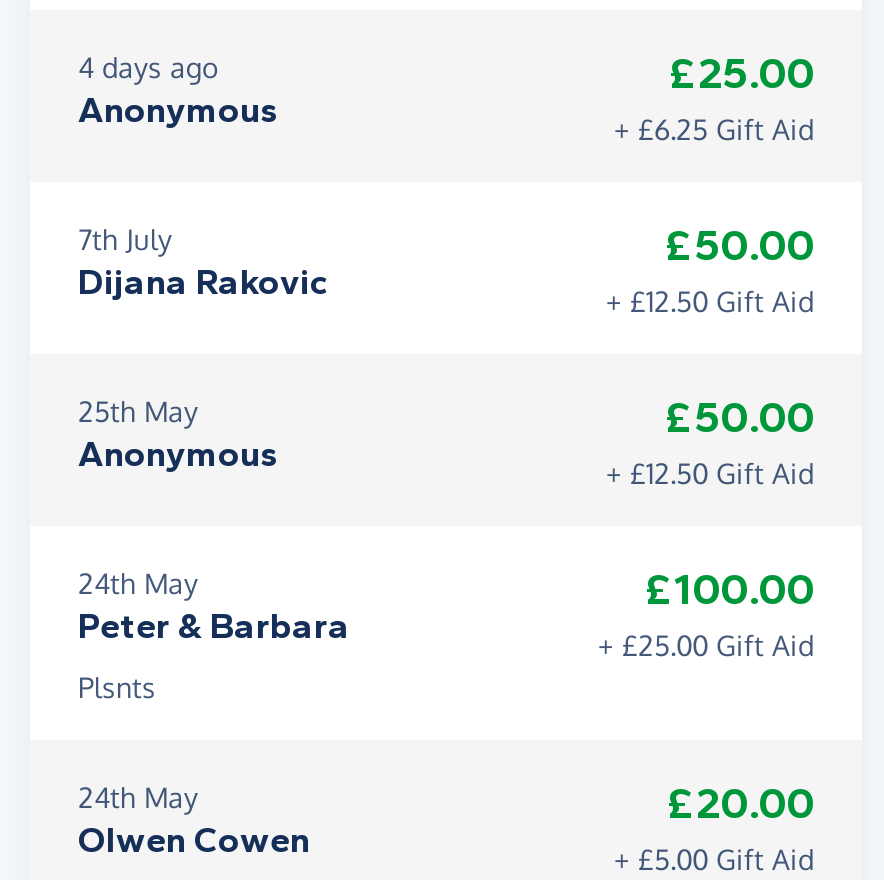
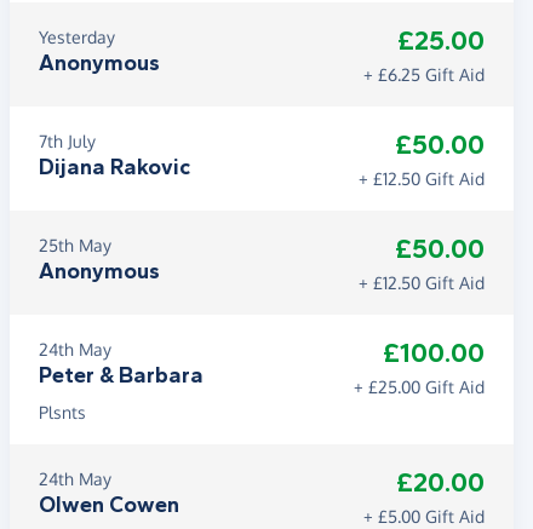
[78,50,218,84] 4 days ago -> [39,26,115,47] Yesterday

